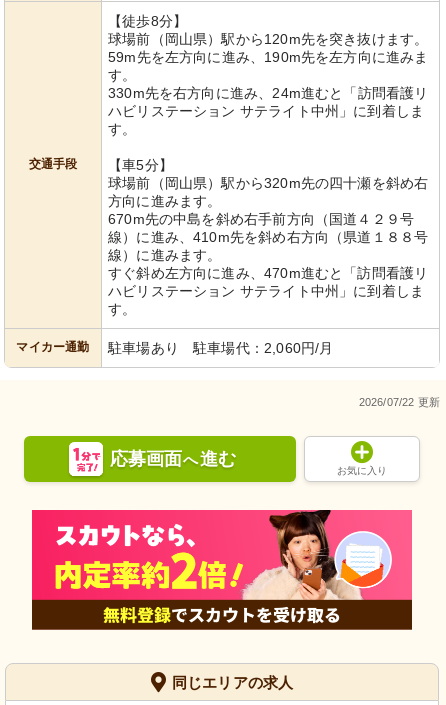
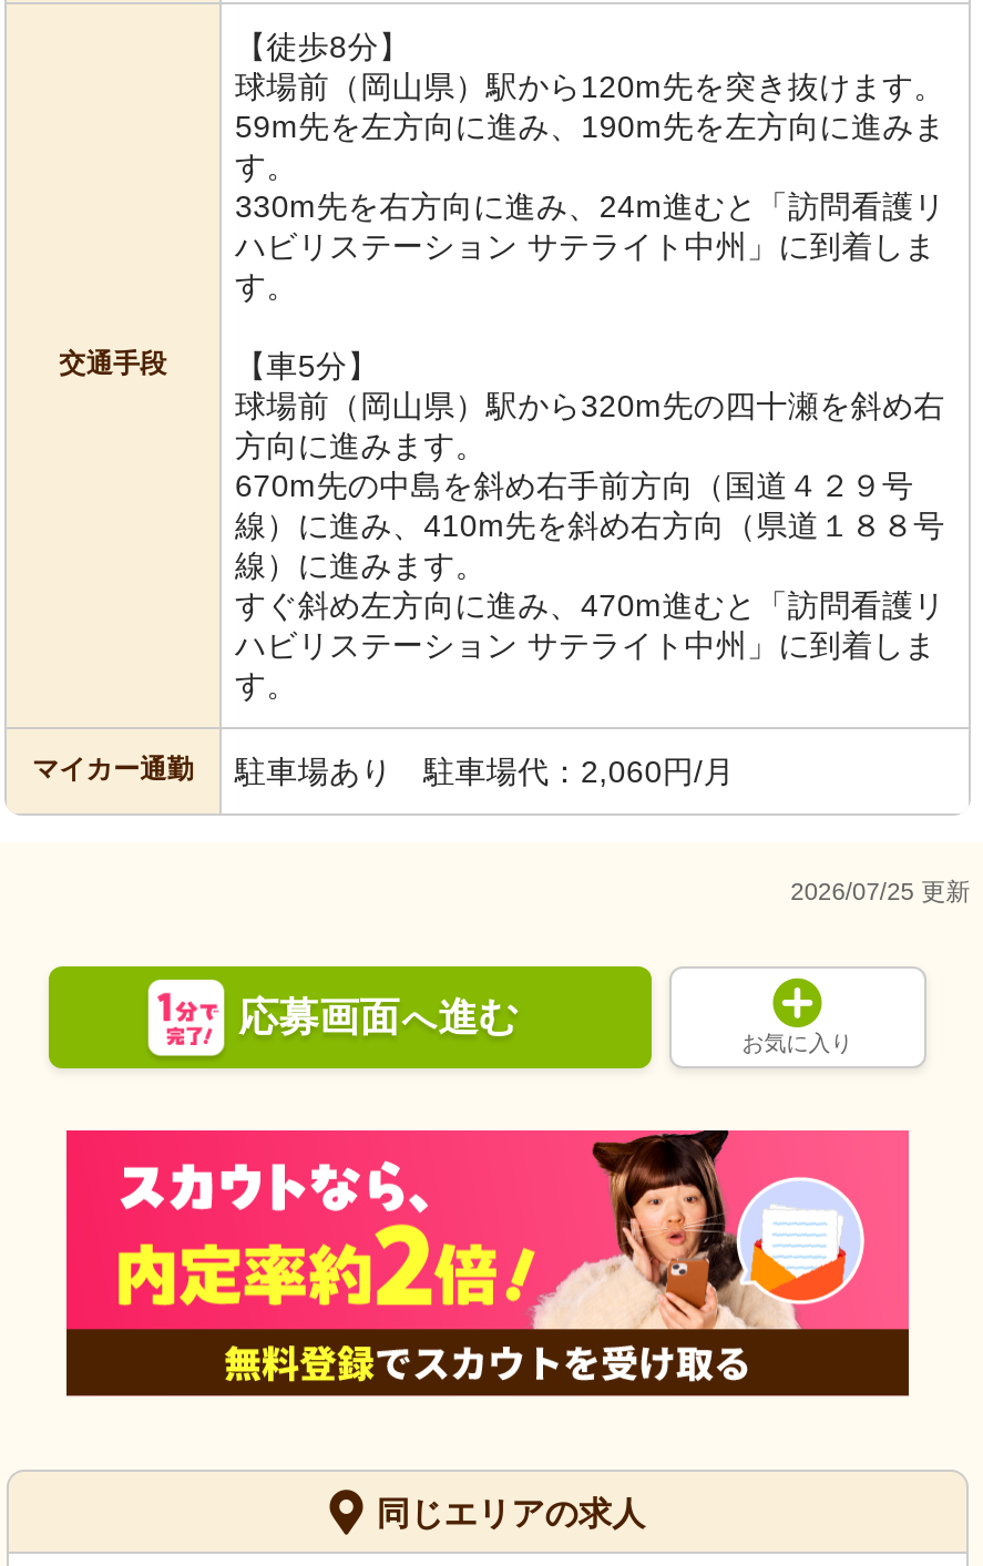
[359,396,440,408] 2026/07/22 更新 -> [791,878,971,905] 2026/07/25 更新

